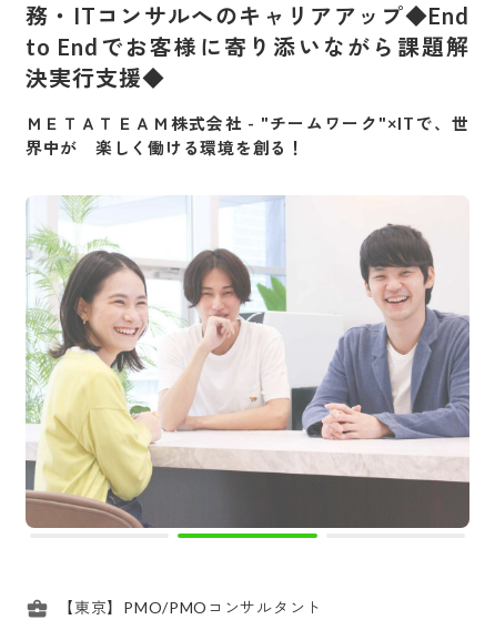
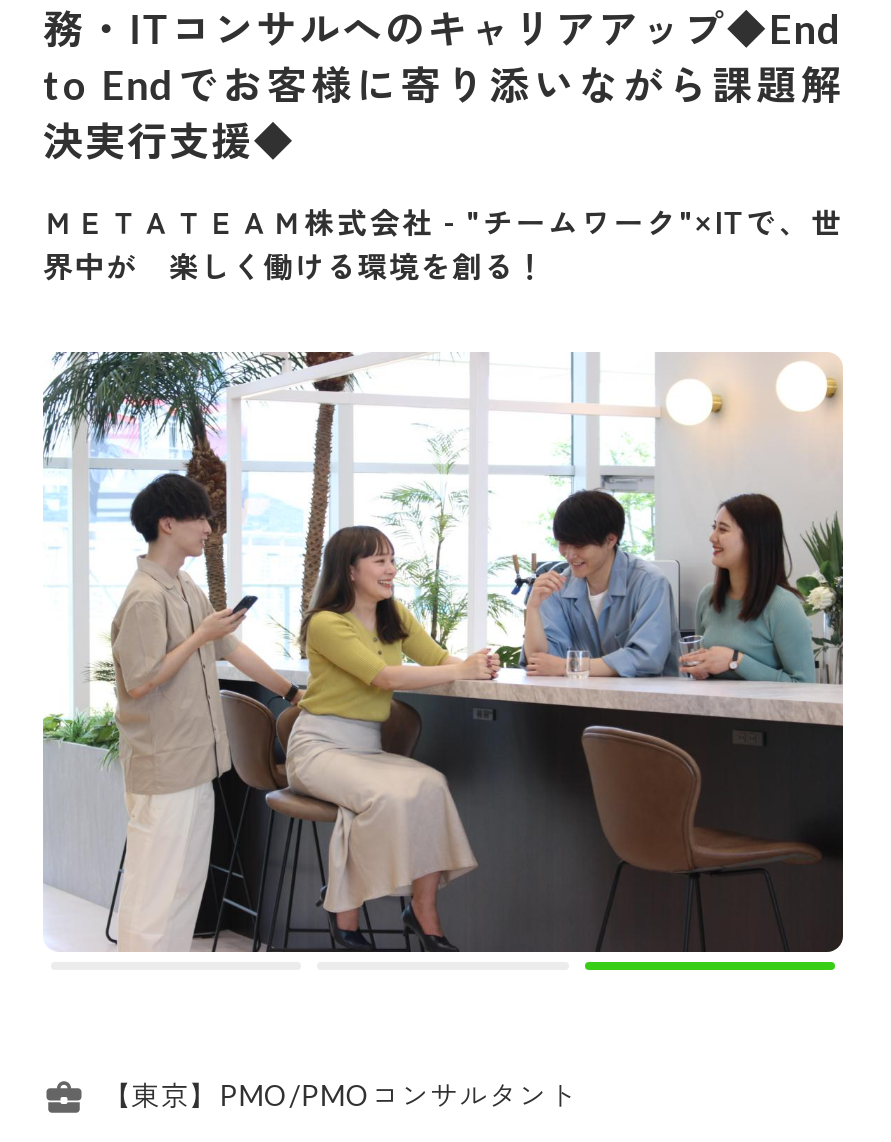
[24,195,471,539] [image] -> [41,350,845,972] [image]

